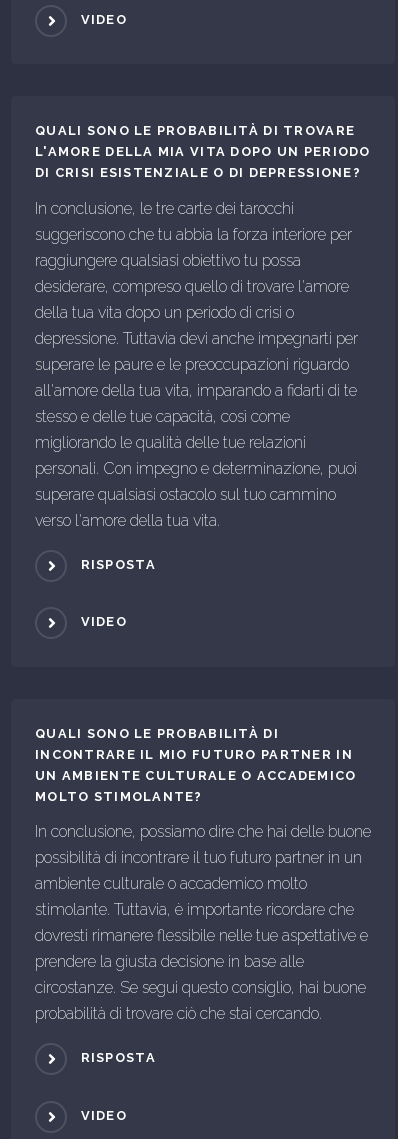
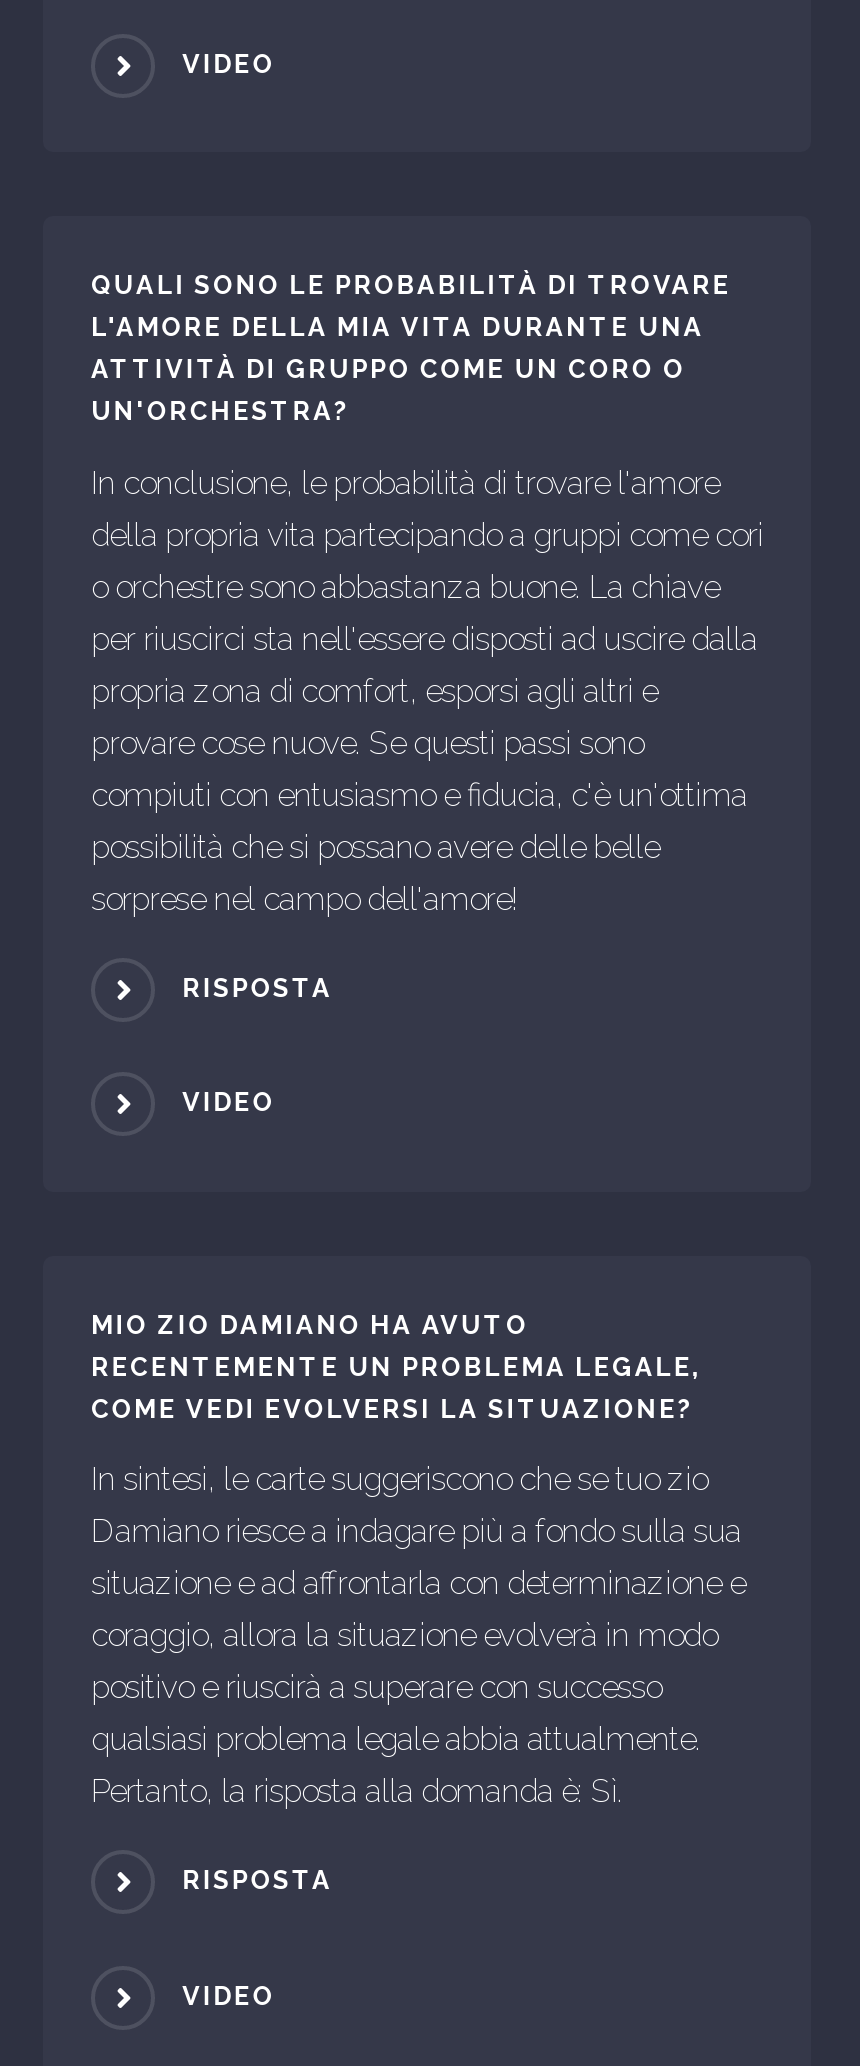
[35,144,371,180] L'AMORE DELLA MIA VITA DOPO UN PERIODO | DI CRISI ESISTENZIALE O DI DEPRESSIONE? -> [91,312,704,426] L'AMORE DELLA MIA VITA DURANTE UNA | ATTIVITÀ DI GRUPPO COME UN CORO O | UN'ORCHESTRA?
[35,199,358,530] In conclusione, le tre carte dei tarocchi | suggeriscono che tu abbia la forza interiore per | raggiungere qualsiasi obiettivo tu possa | desiderare, compreso quello di trovare l'amore | della tua vita dopo un periodo di crisi o | depressione. Tuttavia devi anche impegnarti per | superare le paure e le preoccupazioni riguardo | all'amore della tua vita, imparando a fidarti di te | stesso e delle tue capacità, così come | migliorando le qualità delle tue relazioni | personali. Con impegno e determinazione, puoi | superare qualsiasi ostacolo sul tuo cammino | verso l'amore della tua vita. -> [91,464,763,918] In conclusione, le probabilità di trovare l'amore | della propria vita partecipando a gruppi come cori | o orchestre sono abbastanza buone. La chiave | per riuscirci sta nell'essere disposti ad uscire dalla | propria zona di comfort, esporsi agli altri e | provare cose nuove. Se questi passi sono | compiuti con entusiasmo e fiducia, c'è un'ottima | possibilità che si possano avere delle belle | sorprese nel campo dell'amore!
[35,726,356,804] QUALI SONO LE PROBABILITÀ DI | INCONTRARE IL MIO FUTURO PARTNER IN | UN AMBIENTE CULTURALE O ACCADEMICO | MOLTO STIMOLANTE? -> [91,1309,701,1423] MIO ZIO DAMIANO HA AVUTO | RECENTEMENTE UN PROBLEMA LEGALE, | COME VEDI EVOLVERSI LA SITUAZIONE?
[35,822,371,1023] In conclusione, possiamo dire che hai delle buone | possibilità di incontrare il tuo futuro partner in un | ambiente culturale o accademico molto | stimolante. Tuttavia, è importante ricordare che | dovresti rimanere flessibile nelle tue aspettative e | prendere la giusta decisione in base alle | circostanze. Se segui questo consiglio, hai buone | probabilità di trovare ciò che stai cercando. -> [91,1461,745,1811] In sintesi, le carte suggeriscono che se tuo zio | Damiano riesce a indagare più a fondo sulla sua | situazione e ad affrontarla con determinazione e | coraggio, allora la situazione evolverà in modo | positivo e riuscirà a superare con successo | qualsiasi problema legale abbia attualmente. | Pertanto, la risposta alla domanda è: Sì.

